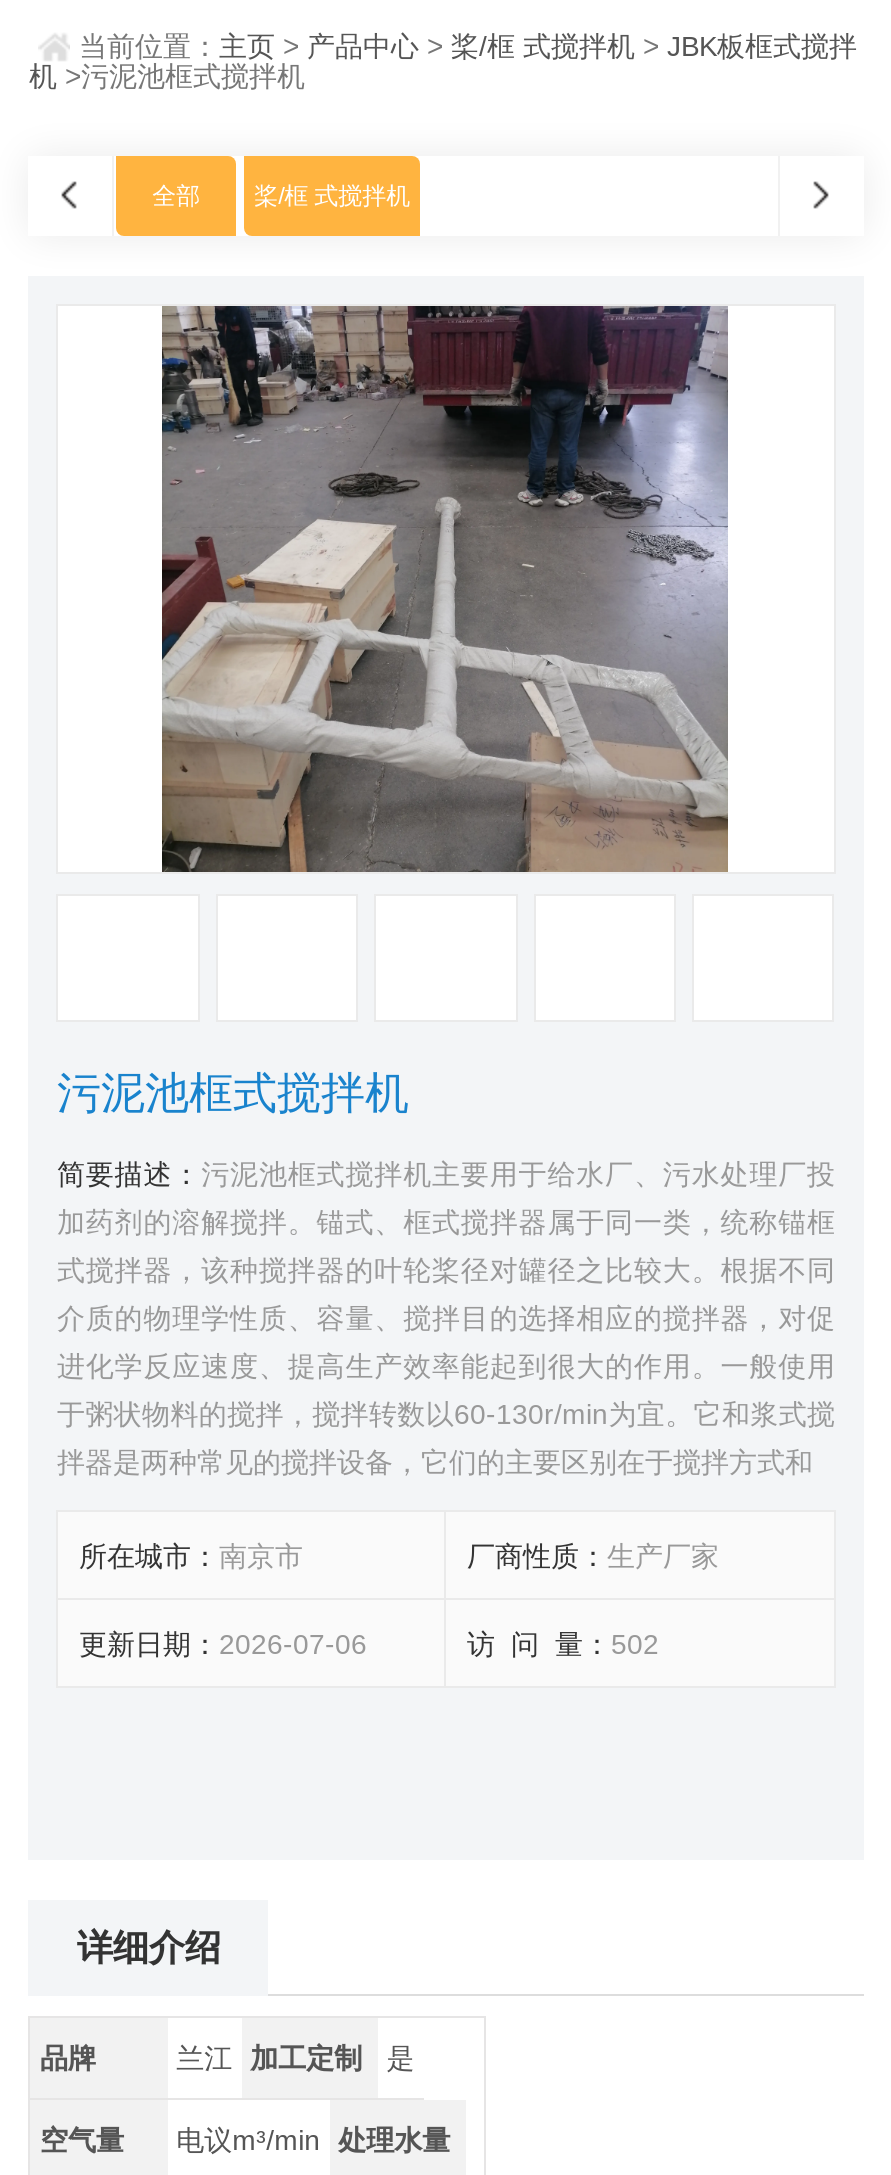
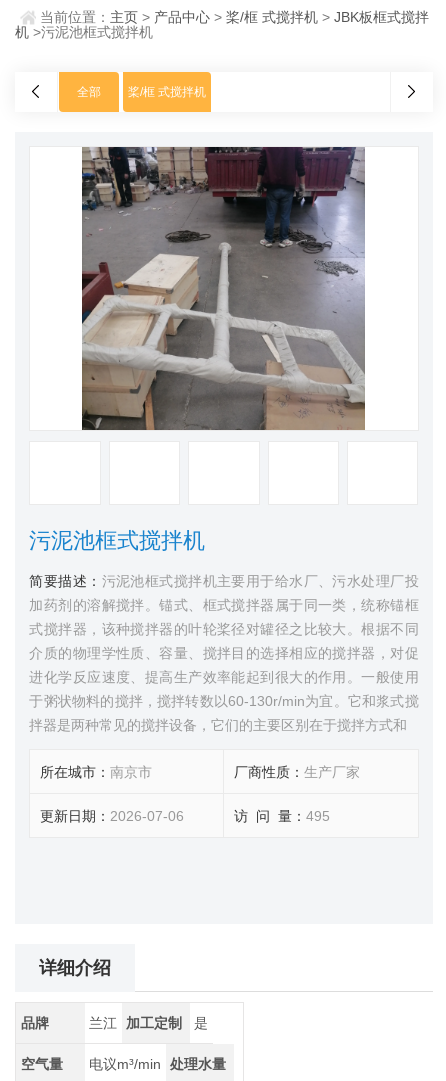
[467,1628,659,1660] 访 问 量：502 -> [234,808,330,824] 访 问 量：495

